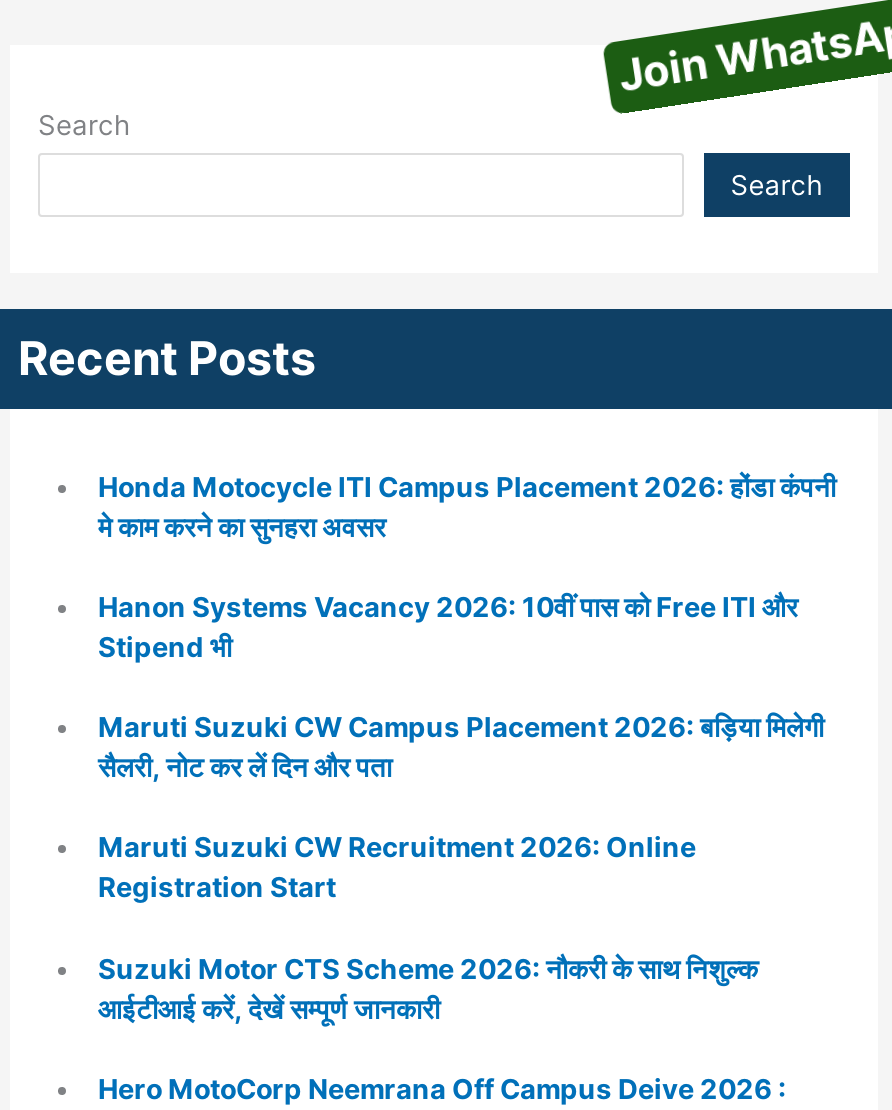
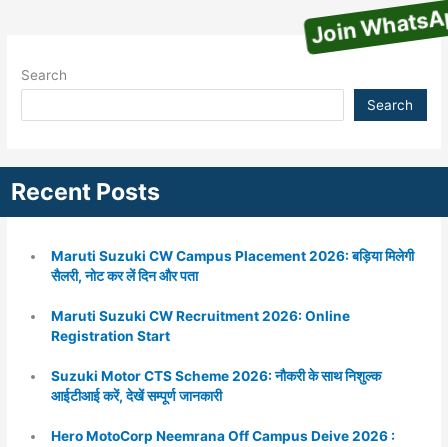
[98,470,836,663] Honda Motocycle ITI Campus Placement 2026: होंडा कंपनी | मे काम करने का सुनहरा अवसर | Hanon Systems Vacancy 2026: 10वीं पास को Free ITI और | Stipend भी -> none

